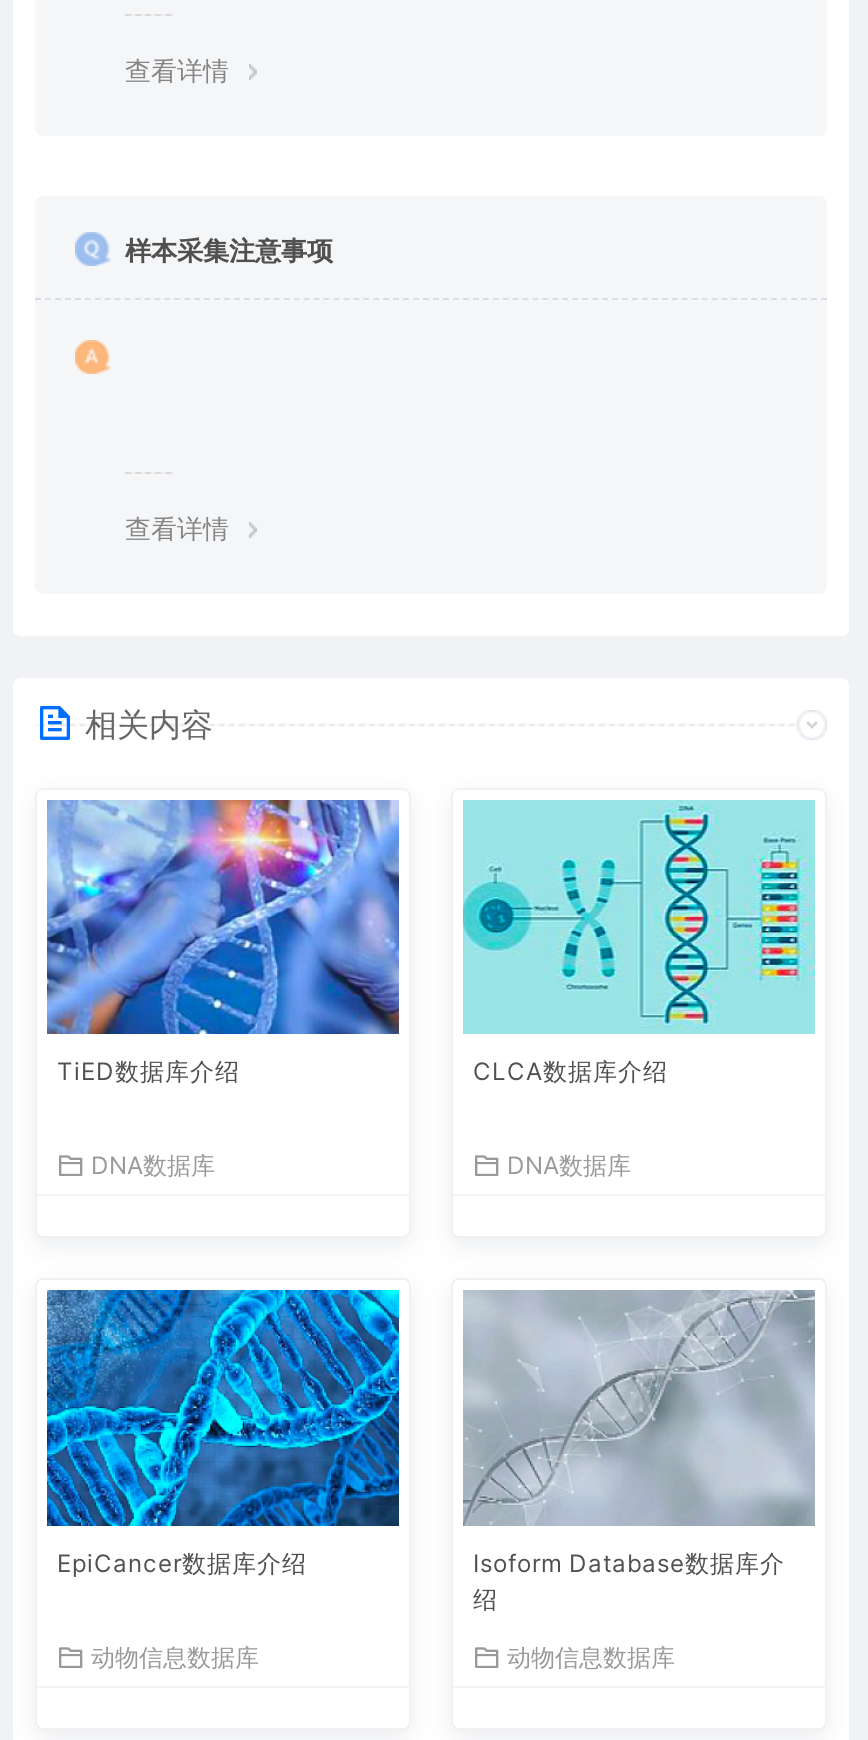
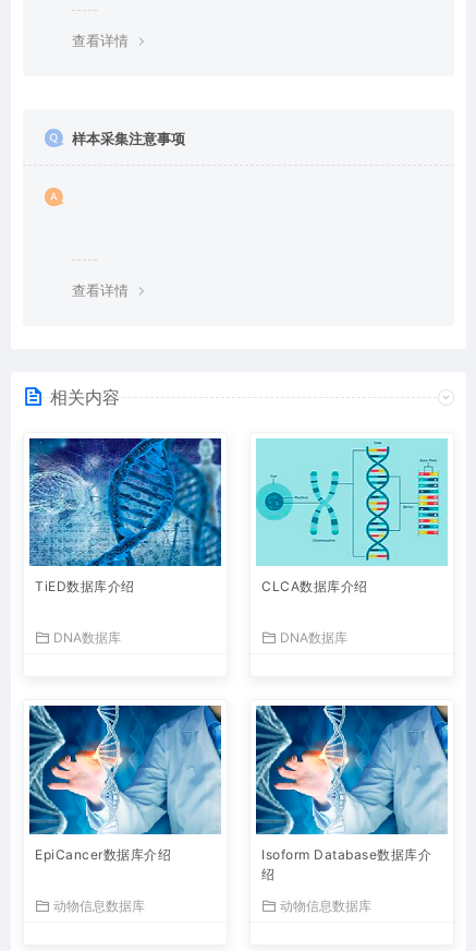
[47,798,401,1036] [image] -> [29,437,222,567] [image]
[45,1288,401,1528] [image] -> [28,705,222,834] [image]
[463,1290,815,1526] [image] -> [255,705,449,834] [image]

